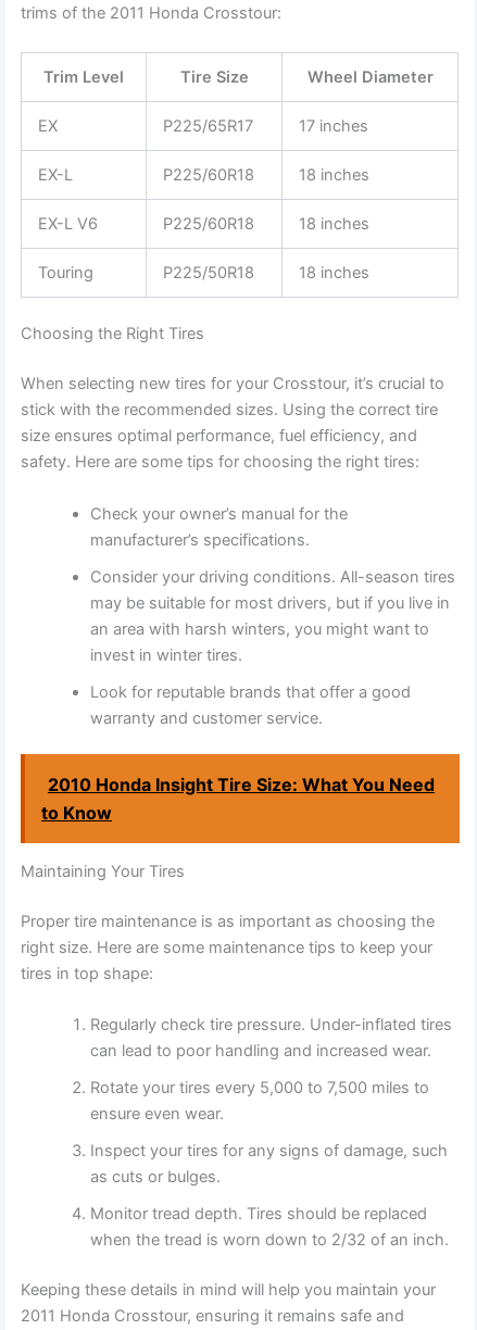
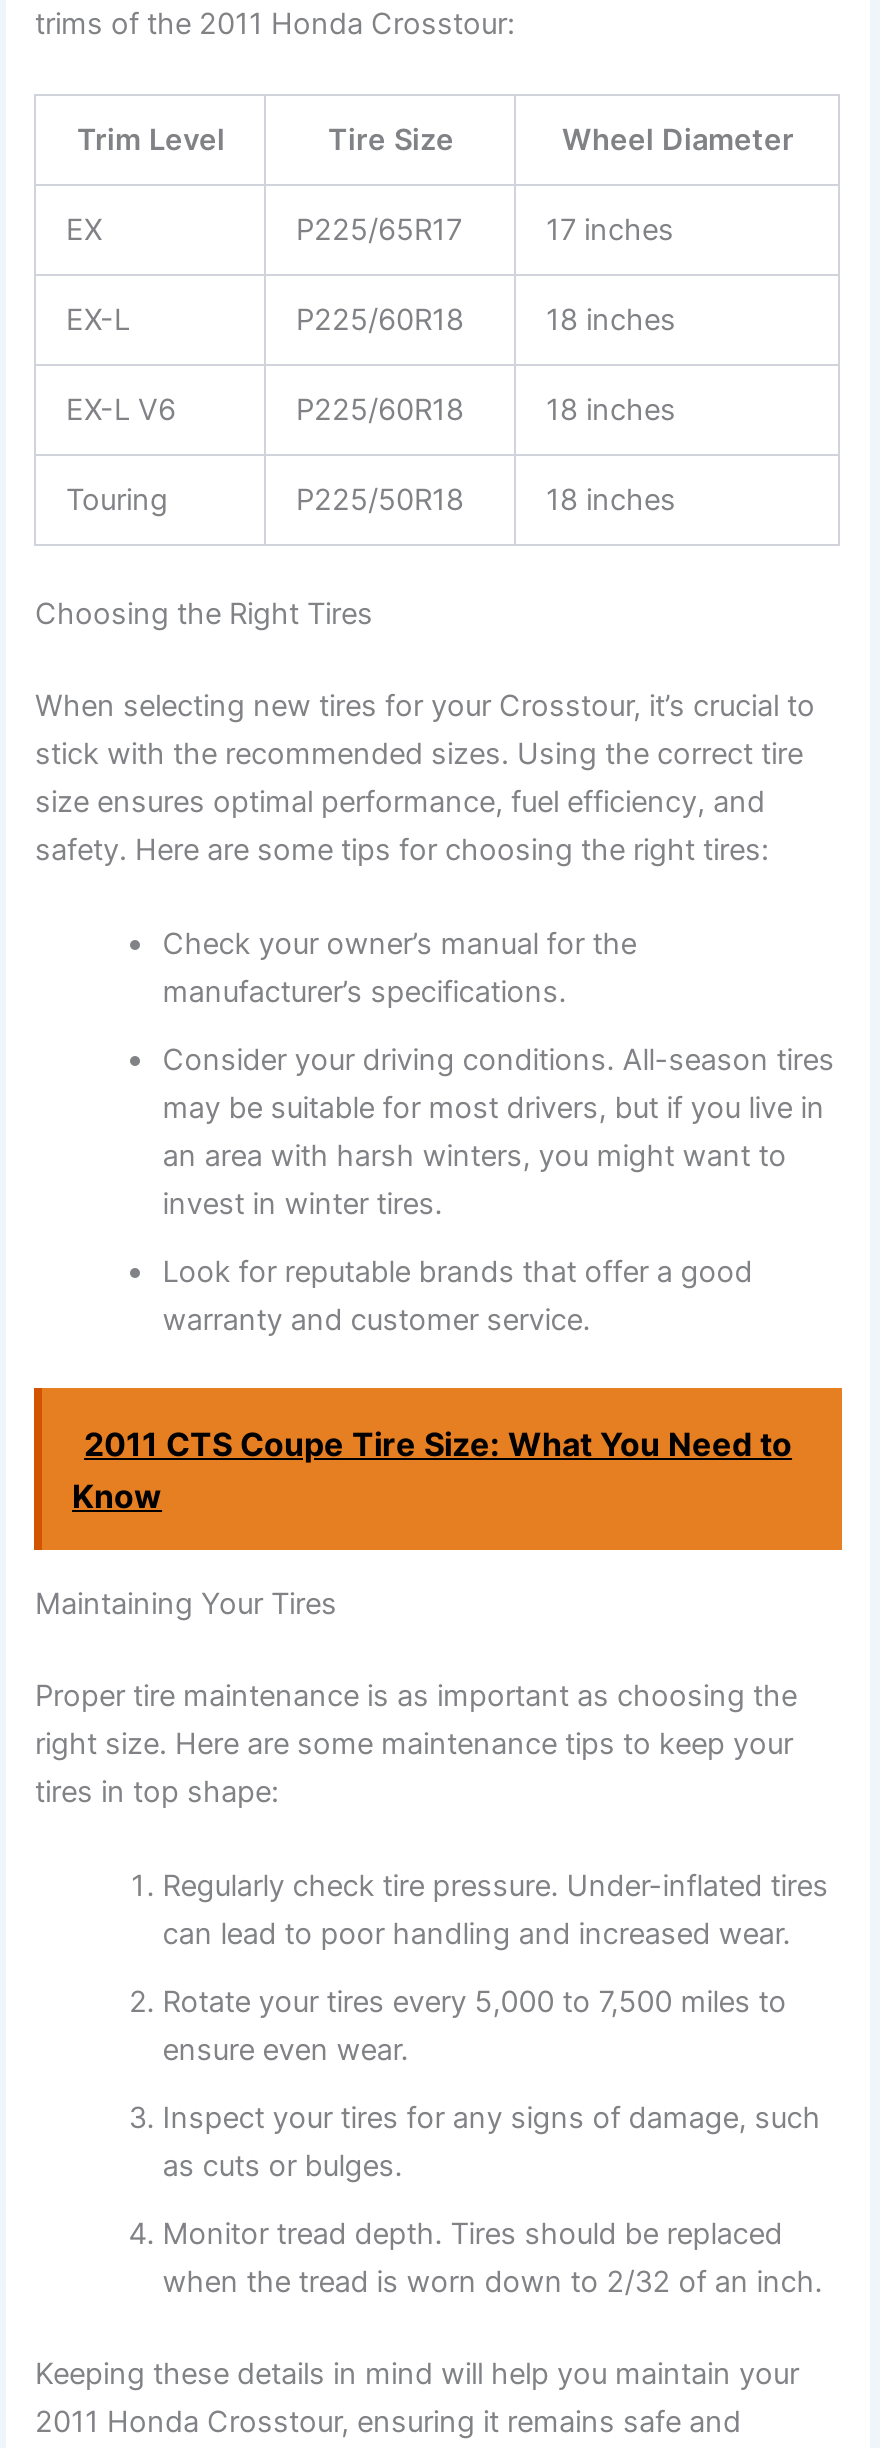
[41,774,435,824] 2010 Honda Insight Tire Size: What You Need | to Know -> [72,1424,792,1516] 2011 CTS Coupe Tire Size: What You Need to | Know

